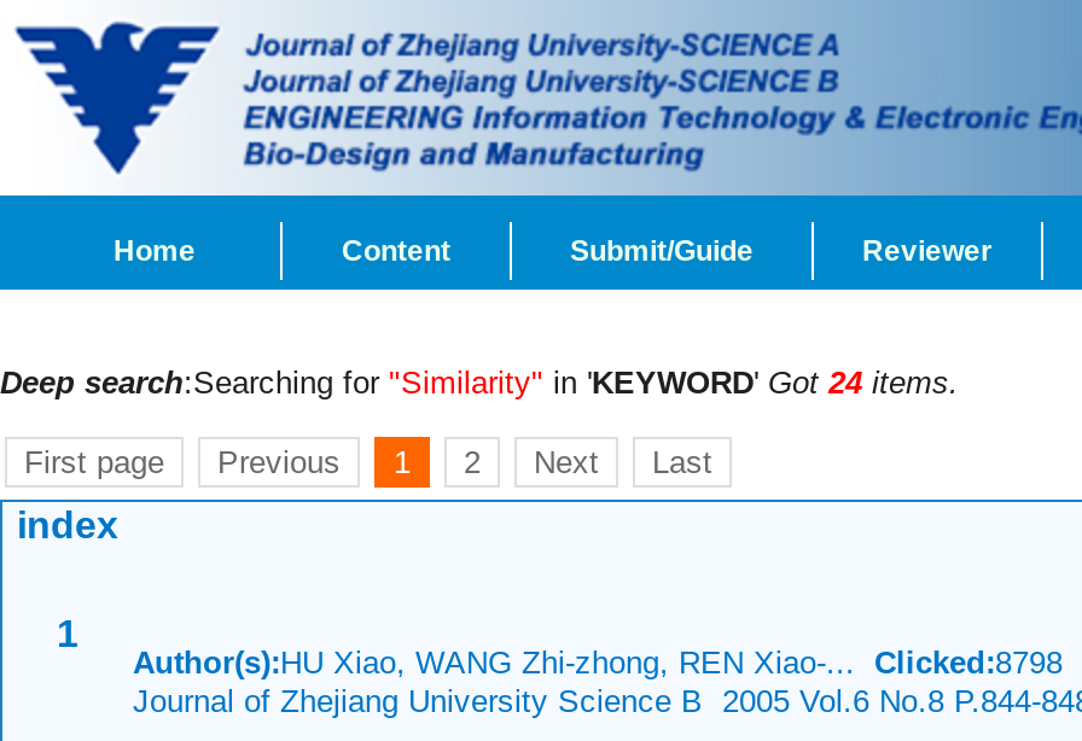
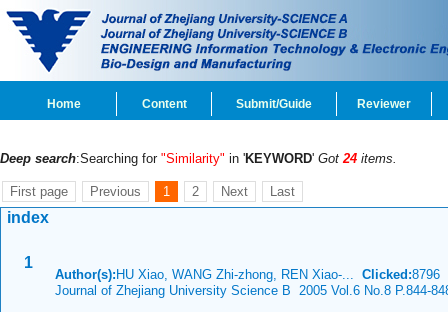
[133,644,1082,681] Author(s):HU Xiao, WANG Zhi-zhong, REN Xiao-... Clicked:8798 -> [55,267,448,282] Author(s):HU Xiao, WANG Zhi-zhong, REN Xiao-... Clicked:8796

